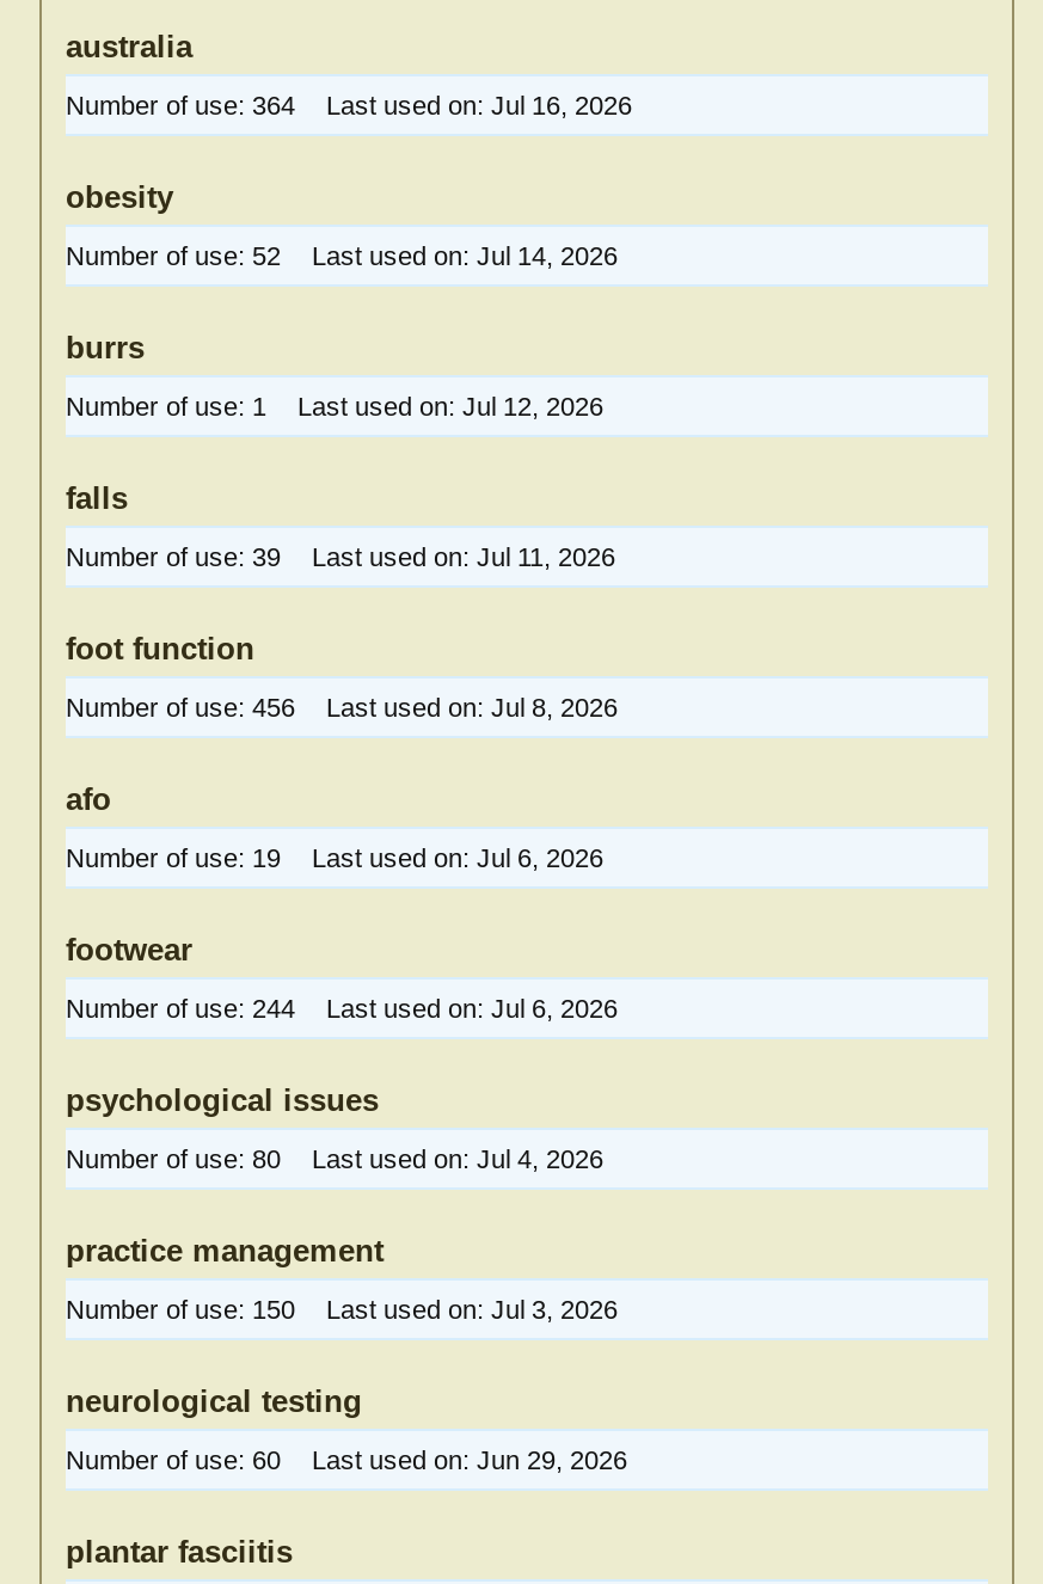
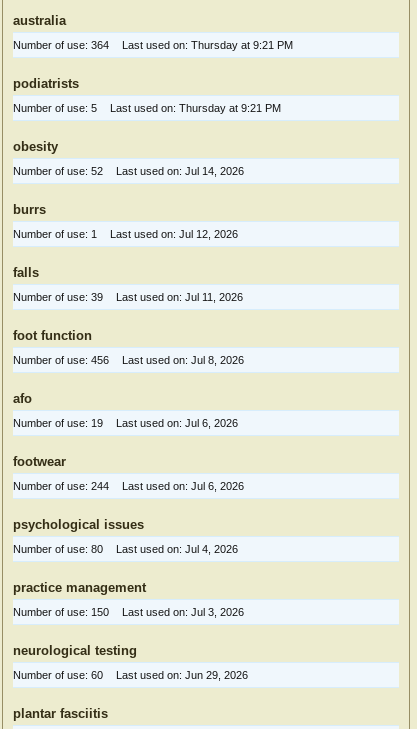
[326,91,632,119] Last used on: Jul 16, 2026 -> [13,39,293,114] Last used on: Thursday at 9:21 PM | podiatrists | Number of use: 5 | Last used on: Thursday at 9:21 PM

